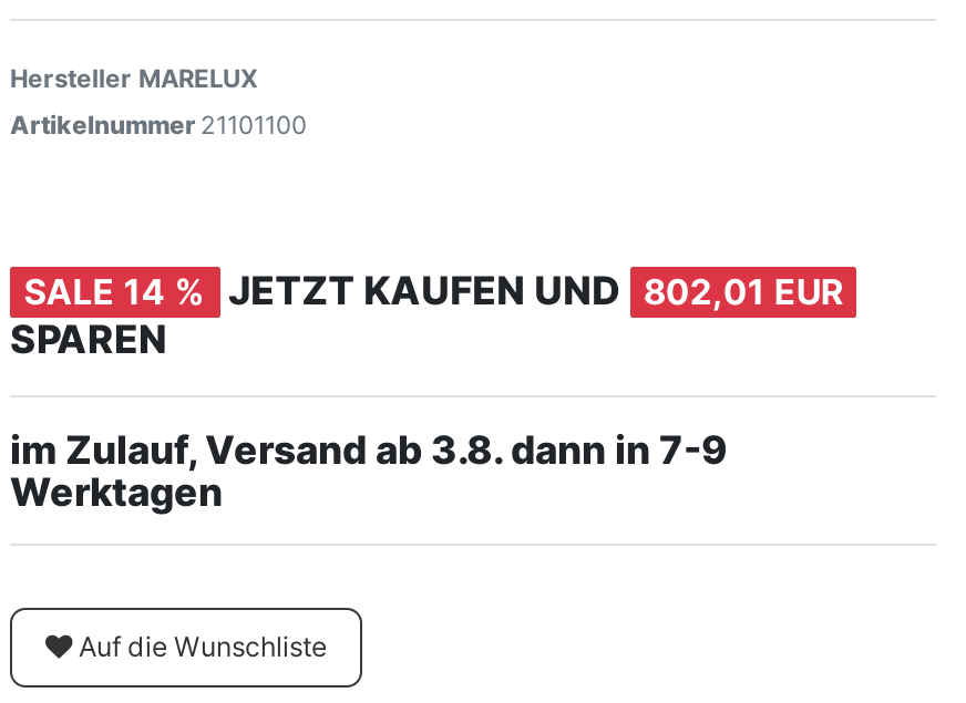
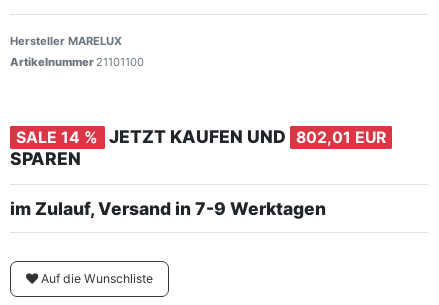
[10,426,728,515] im Zulauf, Versand ab 3.8. dann in 7-9 | Werktagen -> [10,198,326,219] im Zulauf, Versand in 7-9 Werktagen

